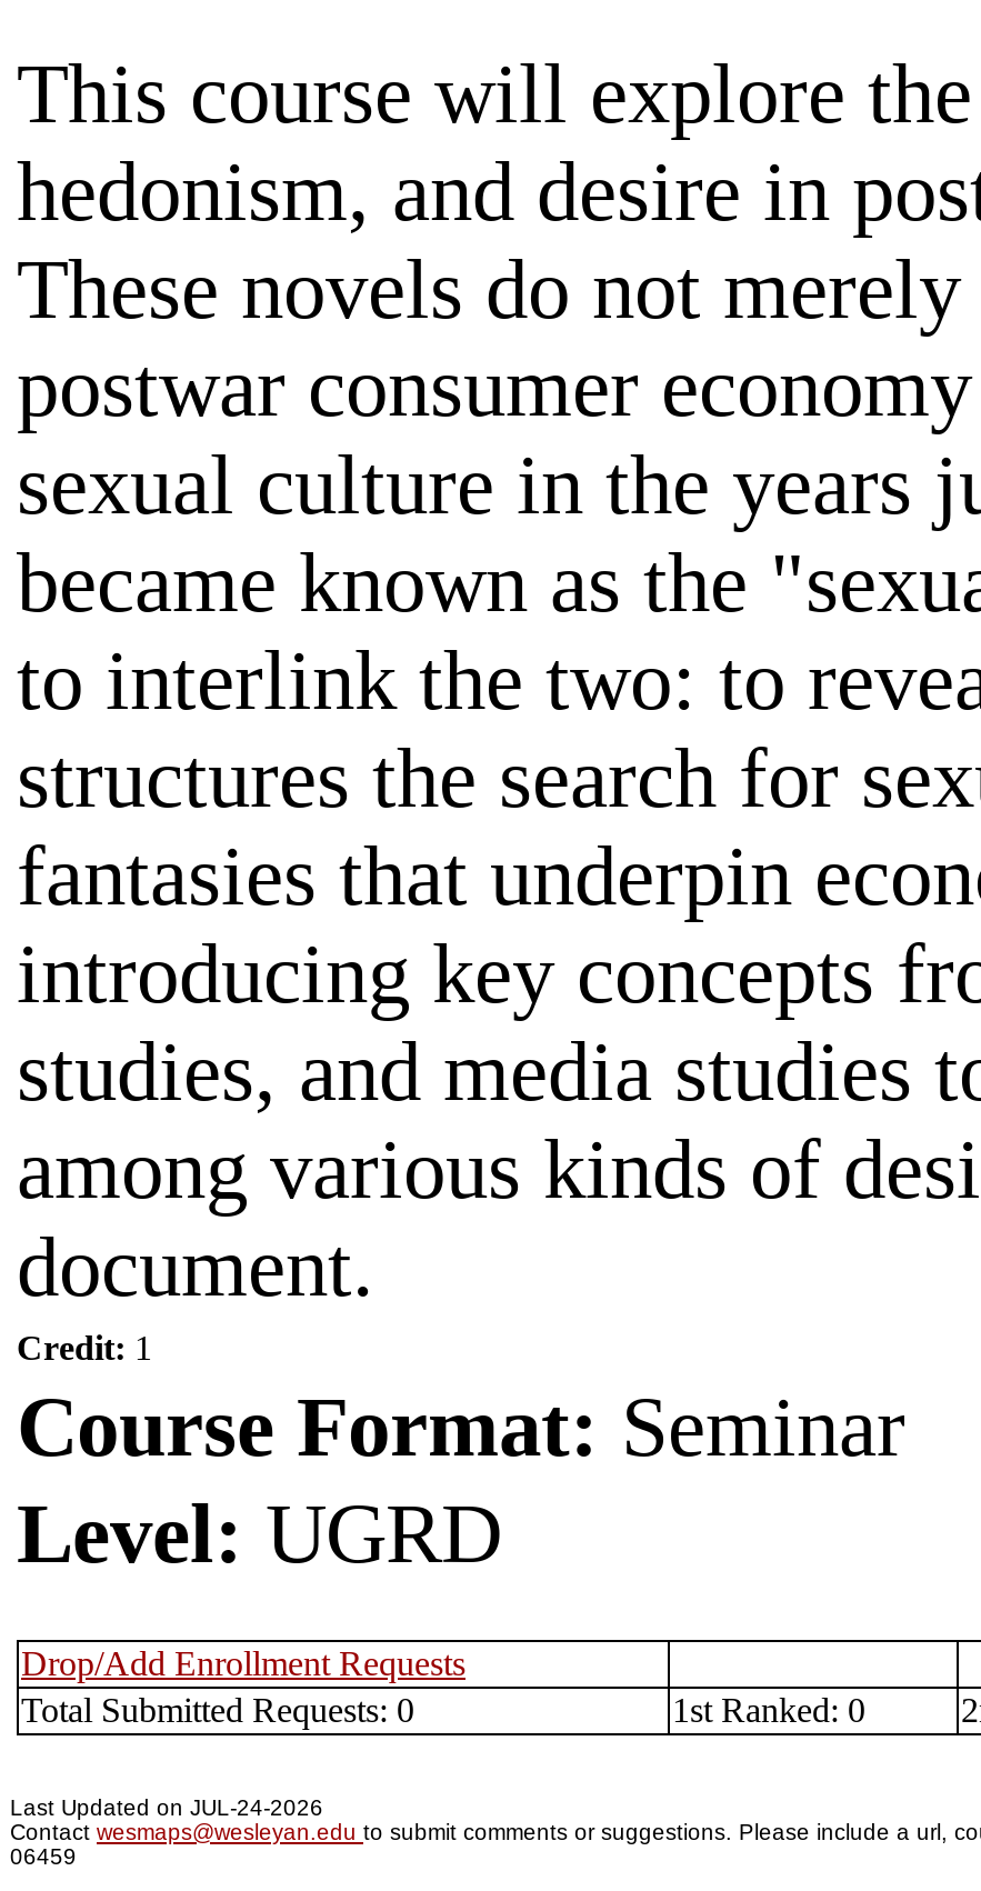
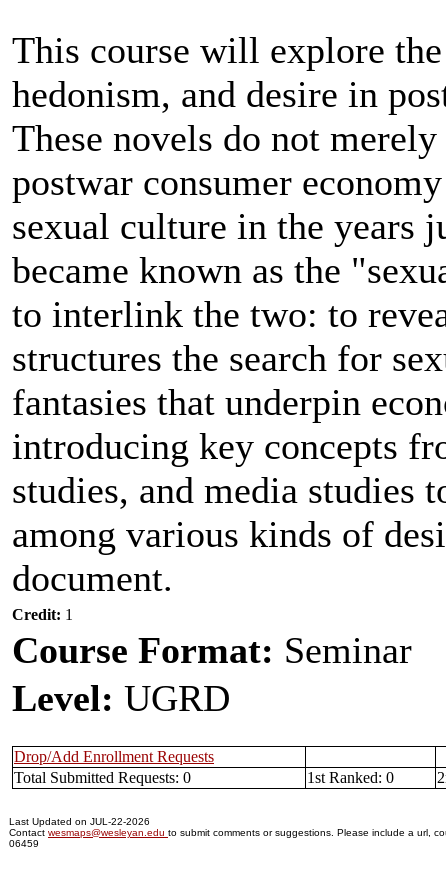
[10,1795,323,1820] Last Updated on JUL-24-2026 -> [9,816,150,827] Last Updated on JUL-22-2026

